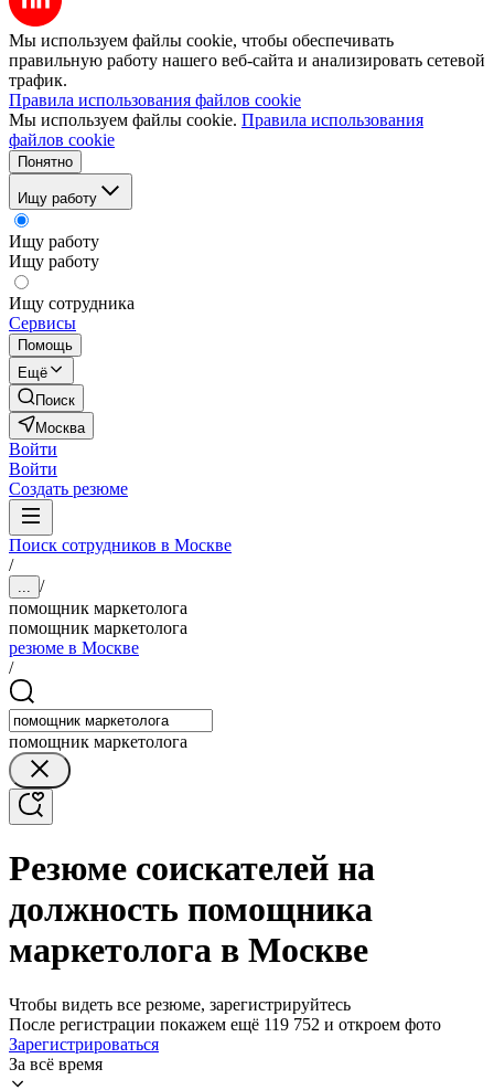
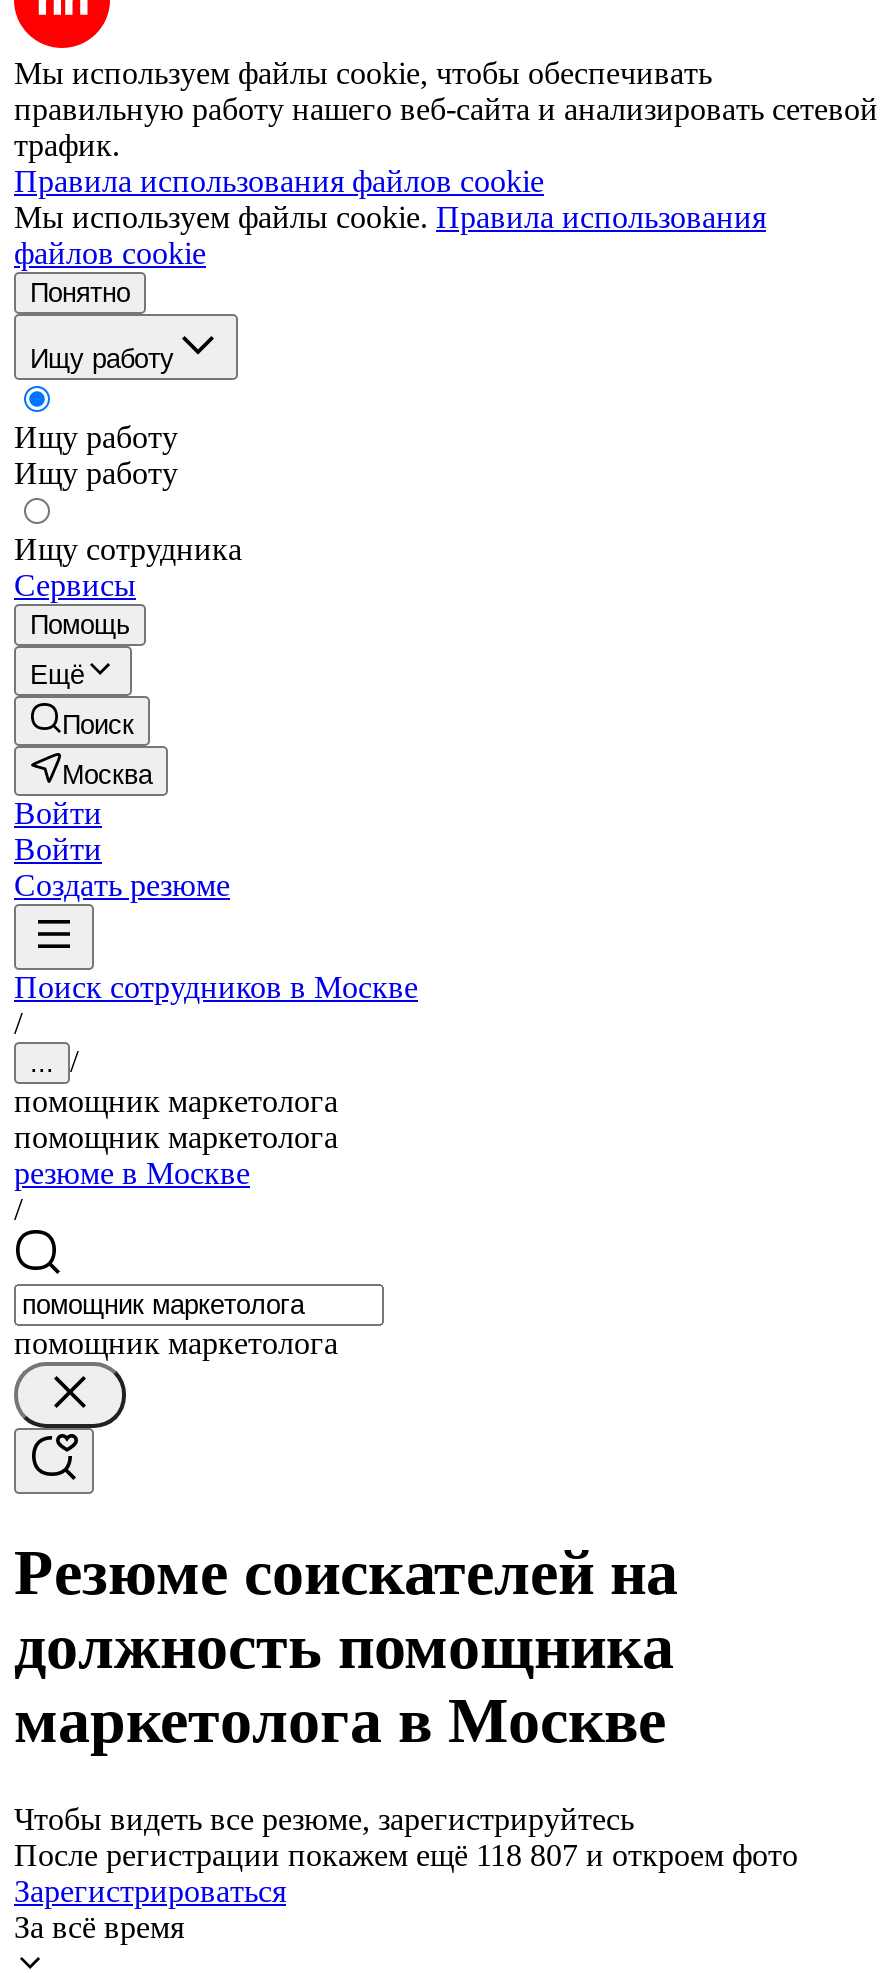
[9,1015,441,1034] После регистрации покажем ещё 119 752 и откроем фото -> [14,1838,798,1872] После регистрации покажем ещё 118 807 и откроем фото

